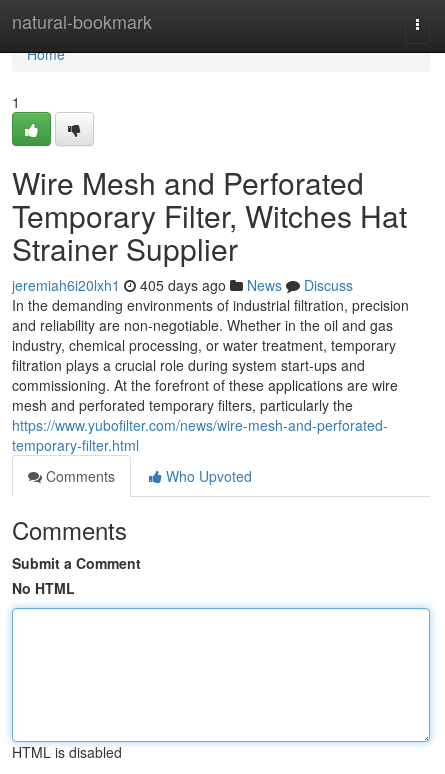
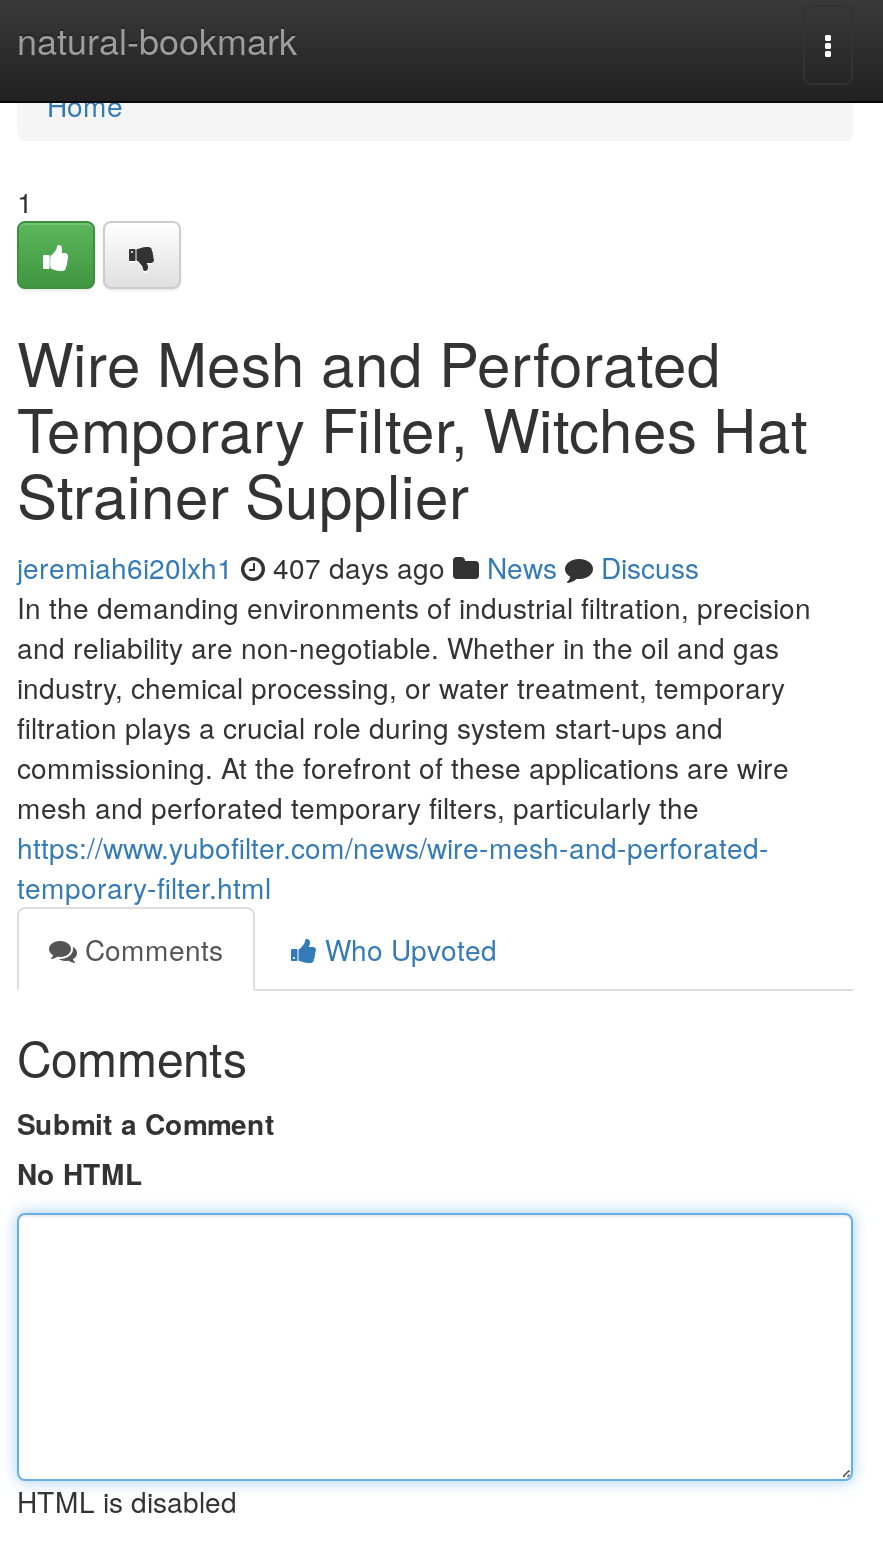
[12,275,353,295] jeremiah6i20lxh1 405 days ago News Discuss -> [17,547,699,587] jeremiah6i20lxh1 407 days ago News Discuss

